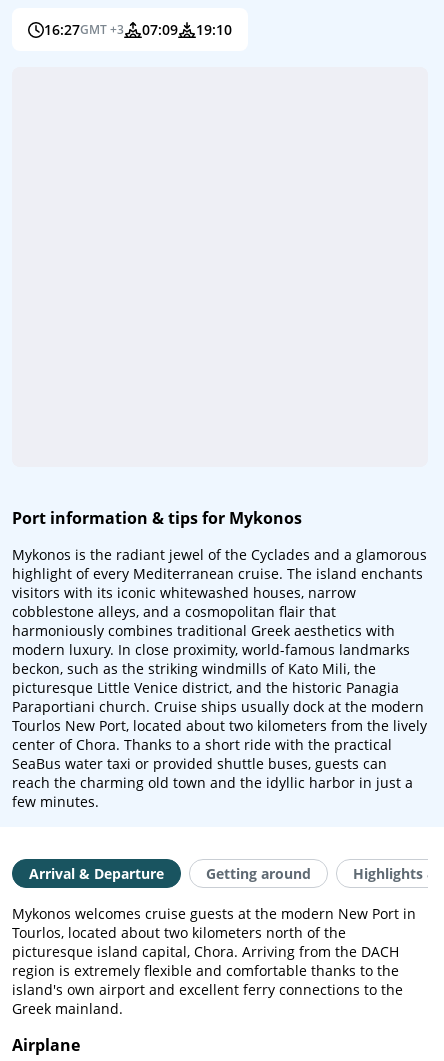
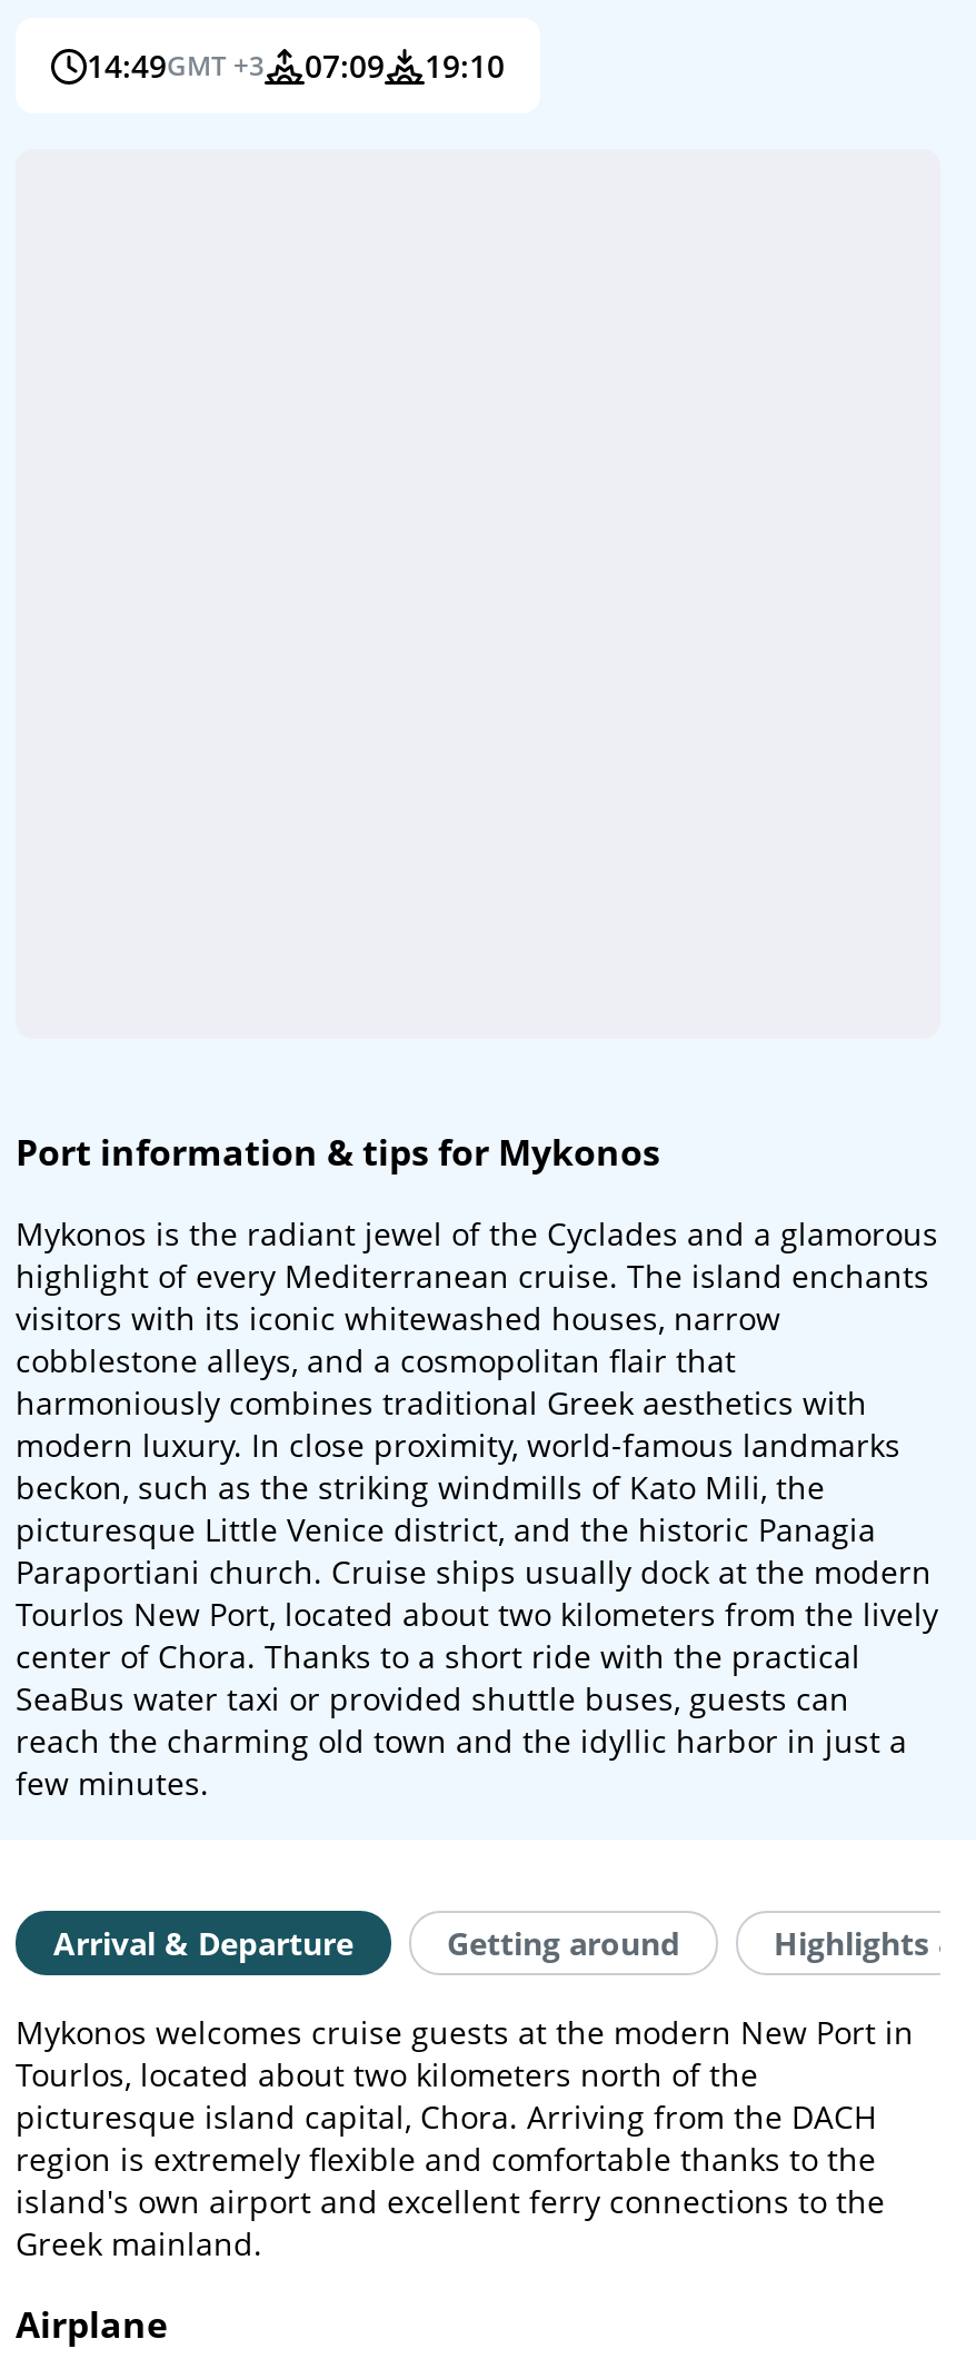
[44,20,232,39] 16:27GMT +3 07:09 19:10 -> [87,44,505,87] 14:49GMT +3 07:09 19:10

